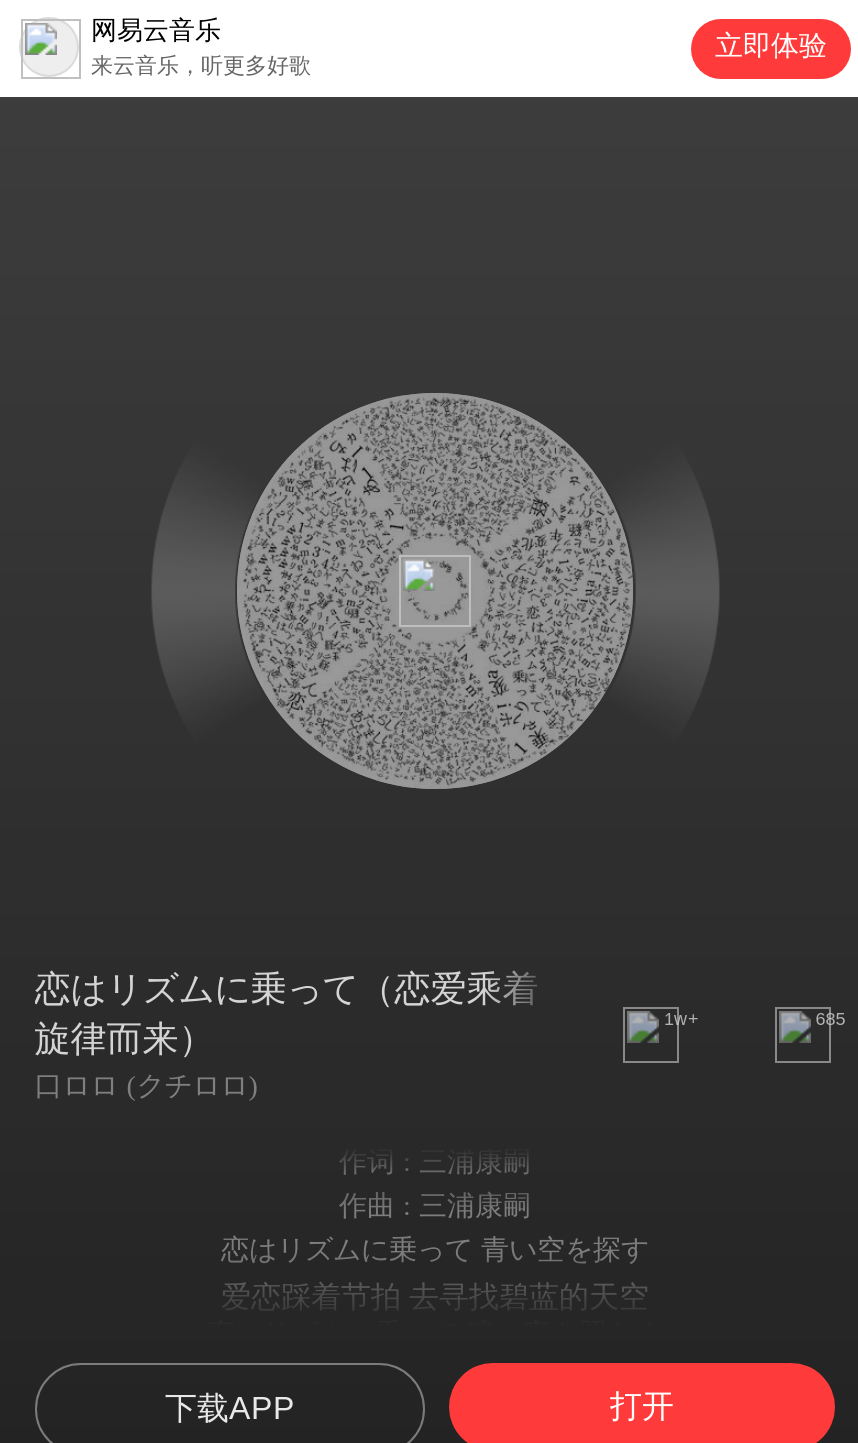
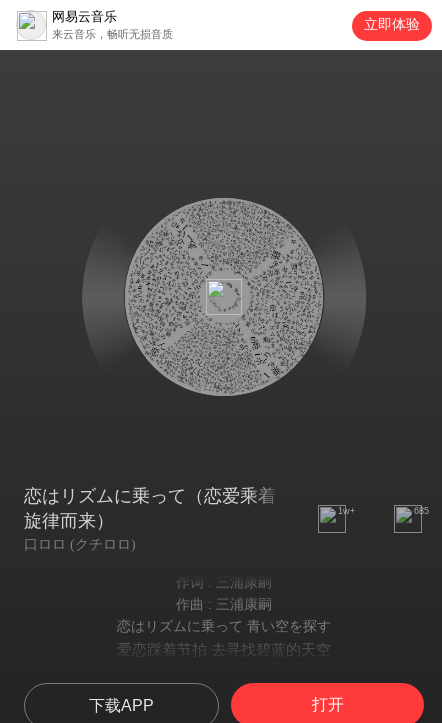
[91,53,311,77] 来云音乐，听更多好歌 -> [52,28,173,40] 来云音乐，畅听无损音质

